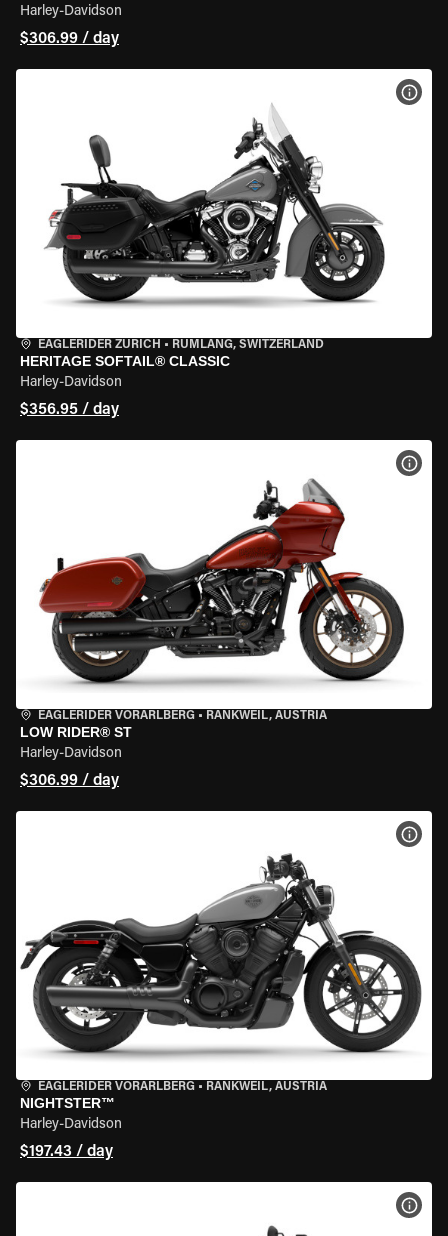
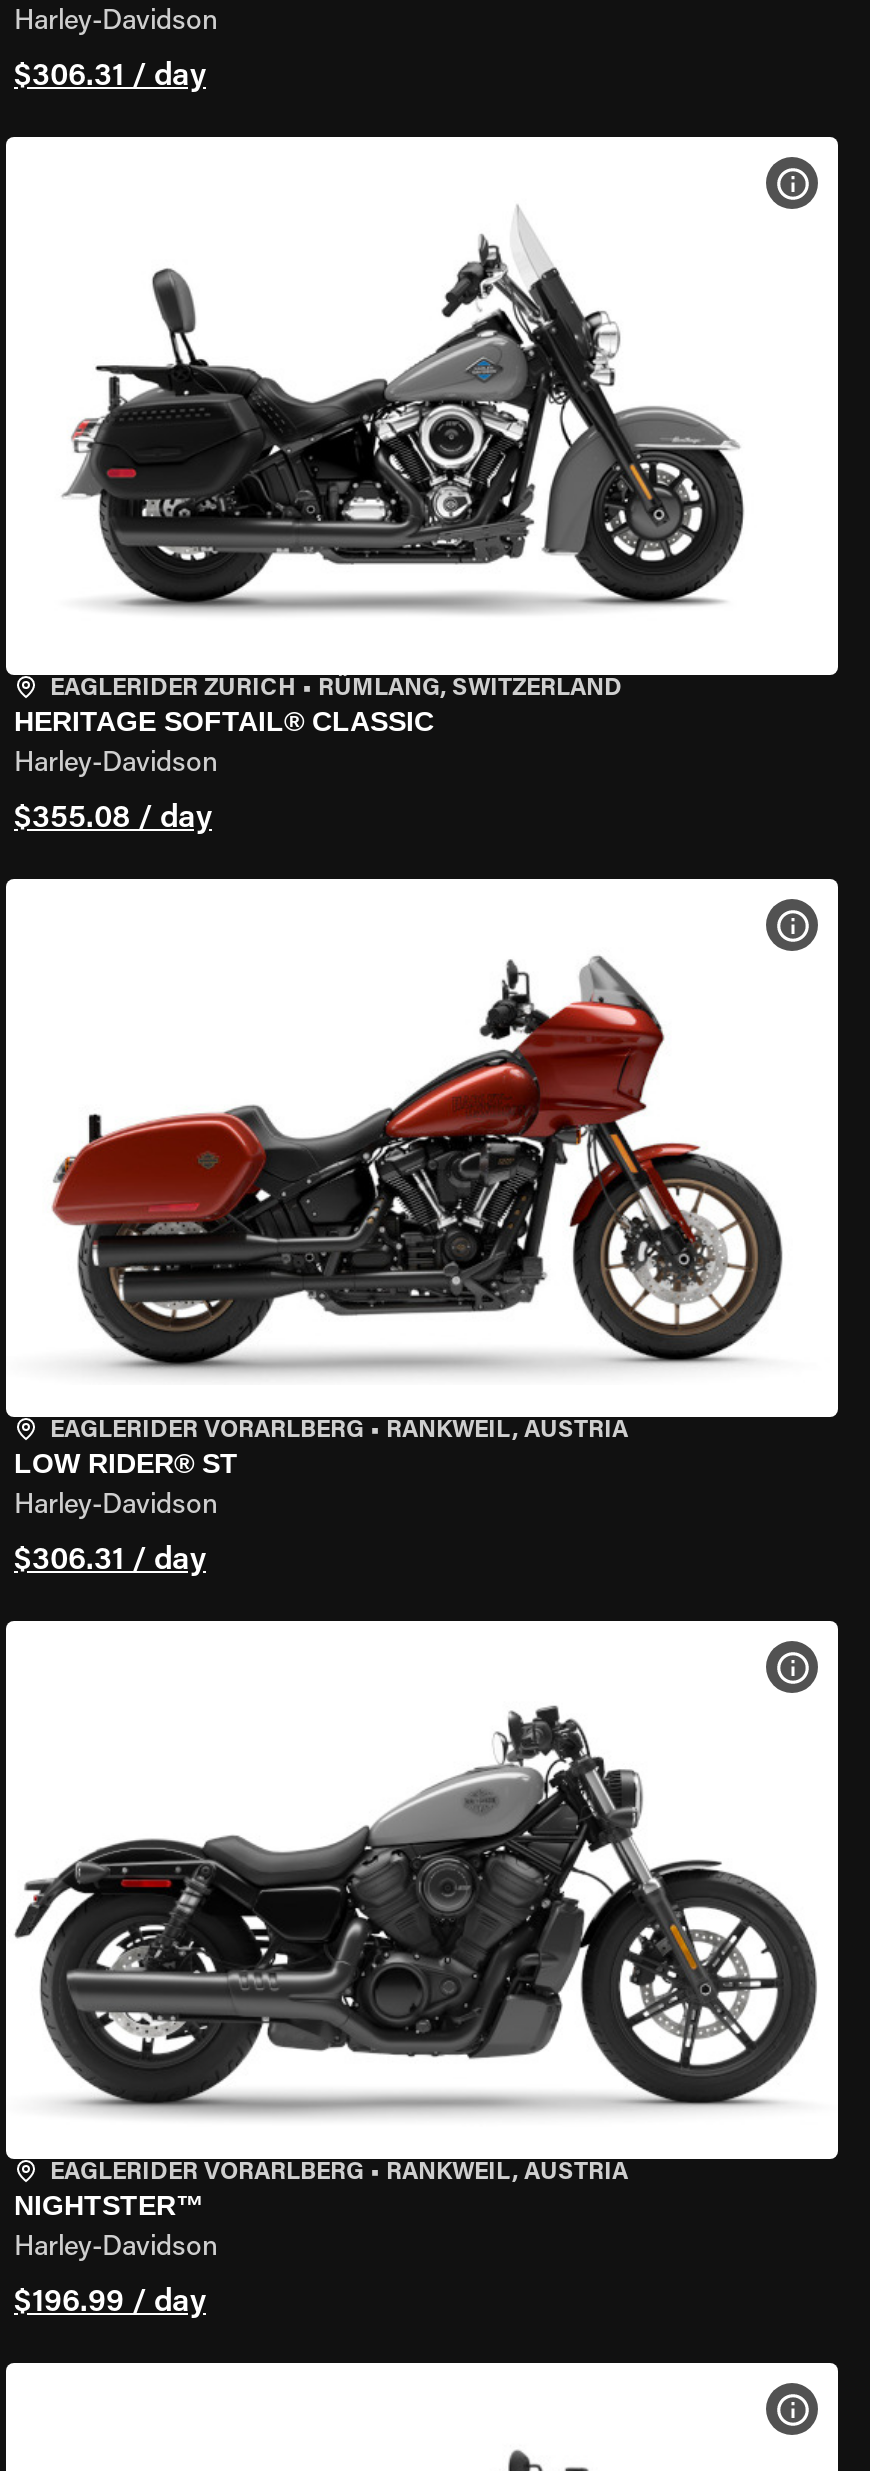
[20,31,119,47] $306.99 / day -> [14,61,206,93] $306.31 / day
[20,402,119,418] $356.95 / day -> [14,803,212,835] $355.08 / day
[20,773,119,789] $306.99 / day -> [14,1545,206,1577] $306.31 / day
[20,1144,113,1160] $197.43 / day -> [14,2287,206,2319] $196.99 / day

